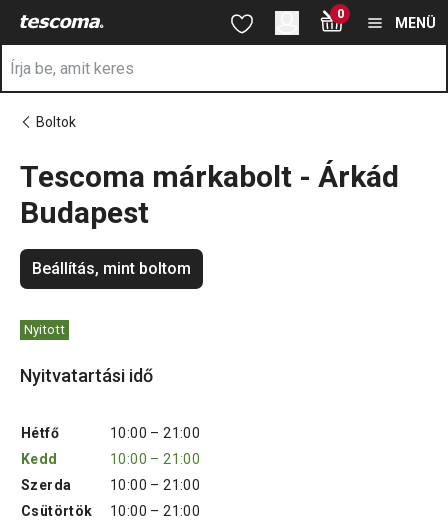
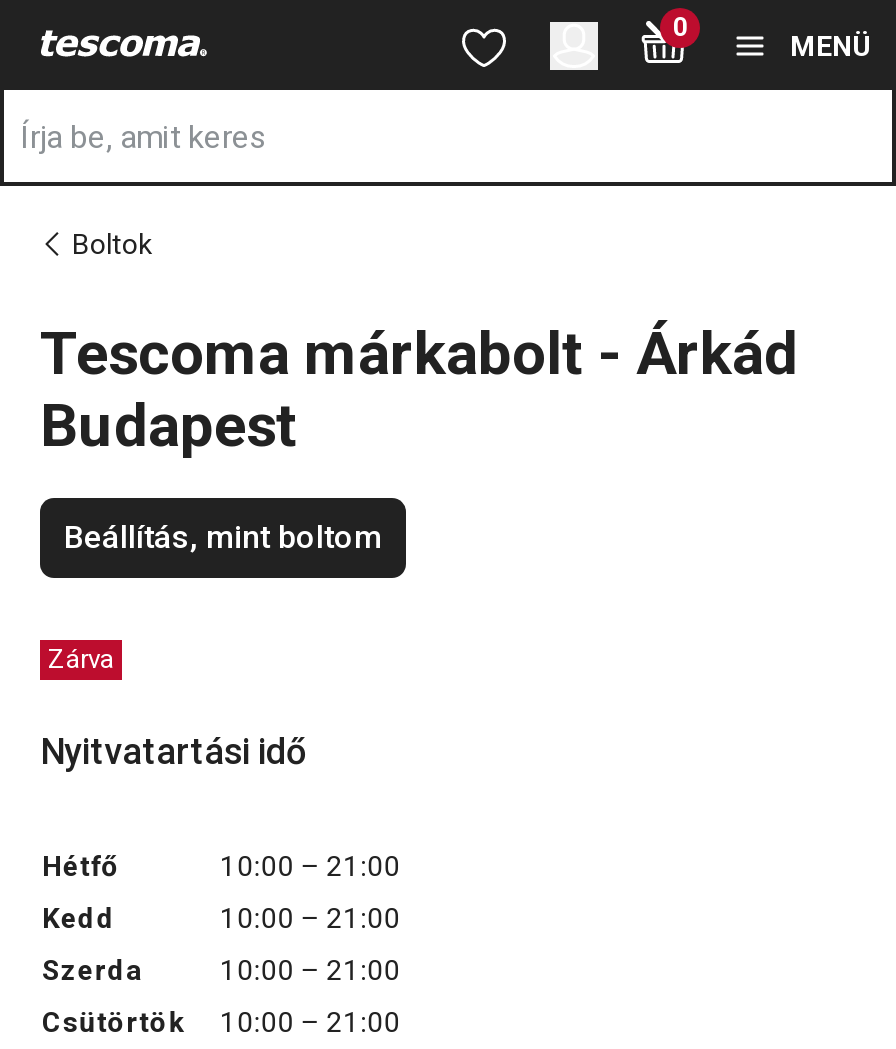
[24,322,65,337] Nyitott -> [48,644,114,674] Zárva

